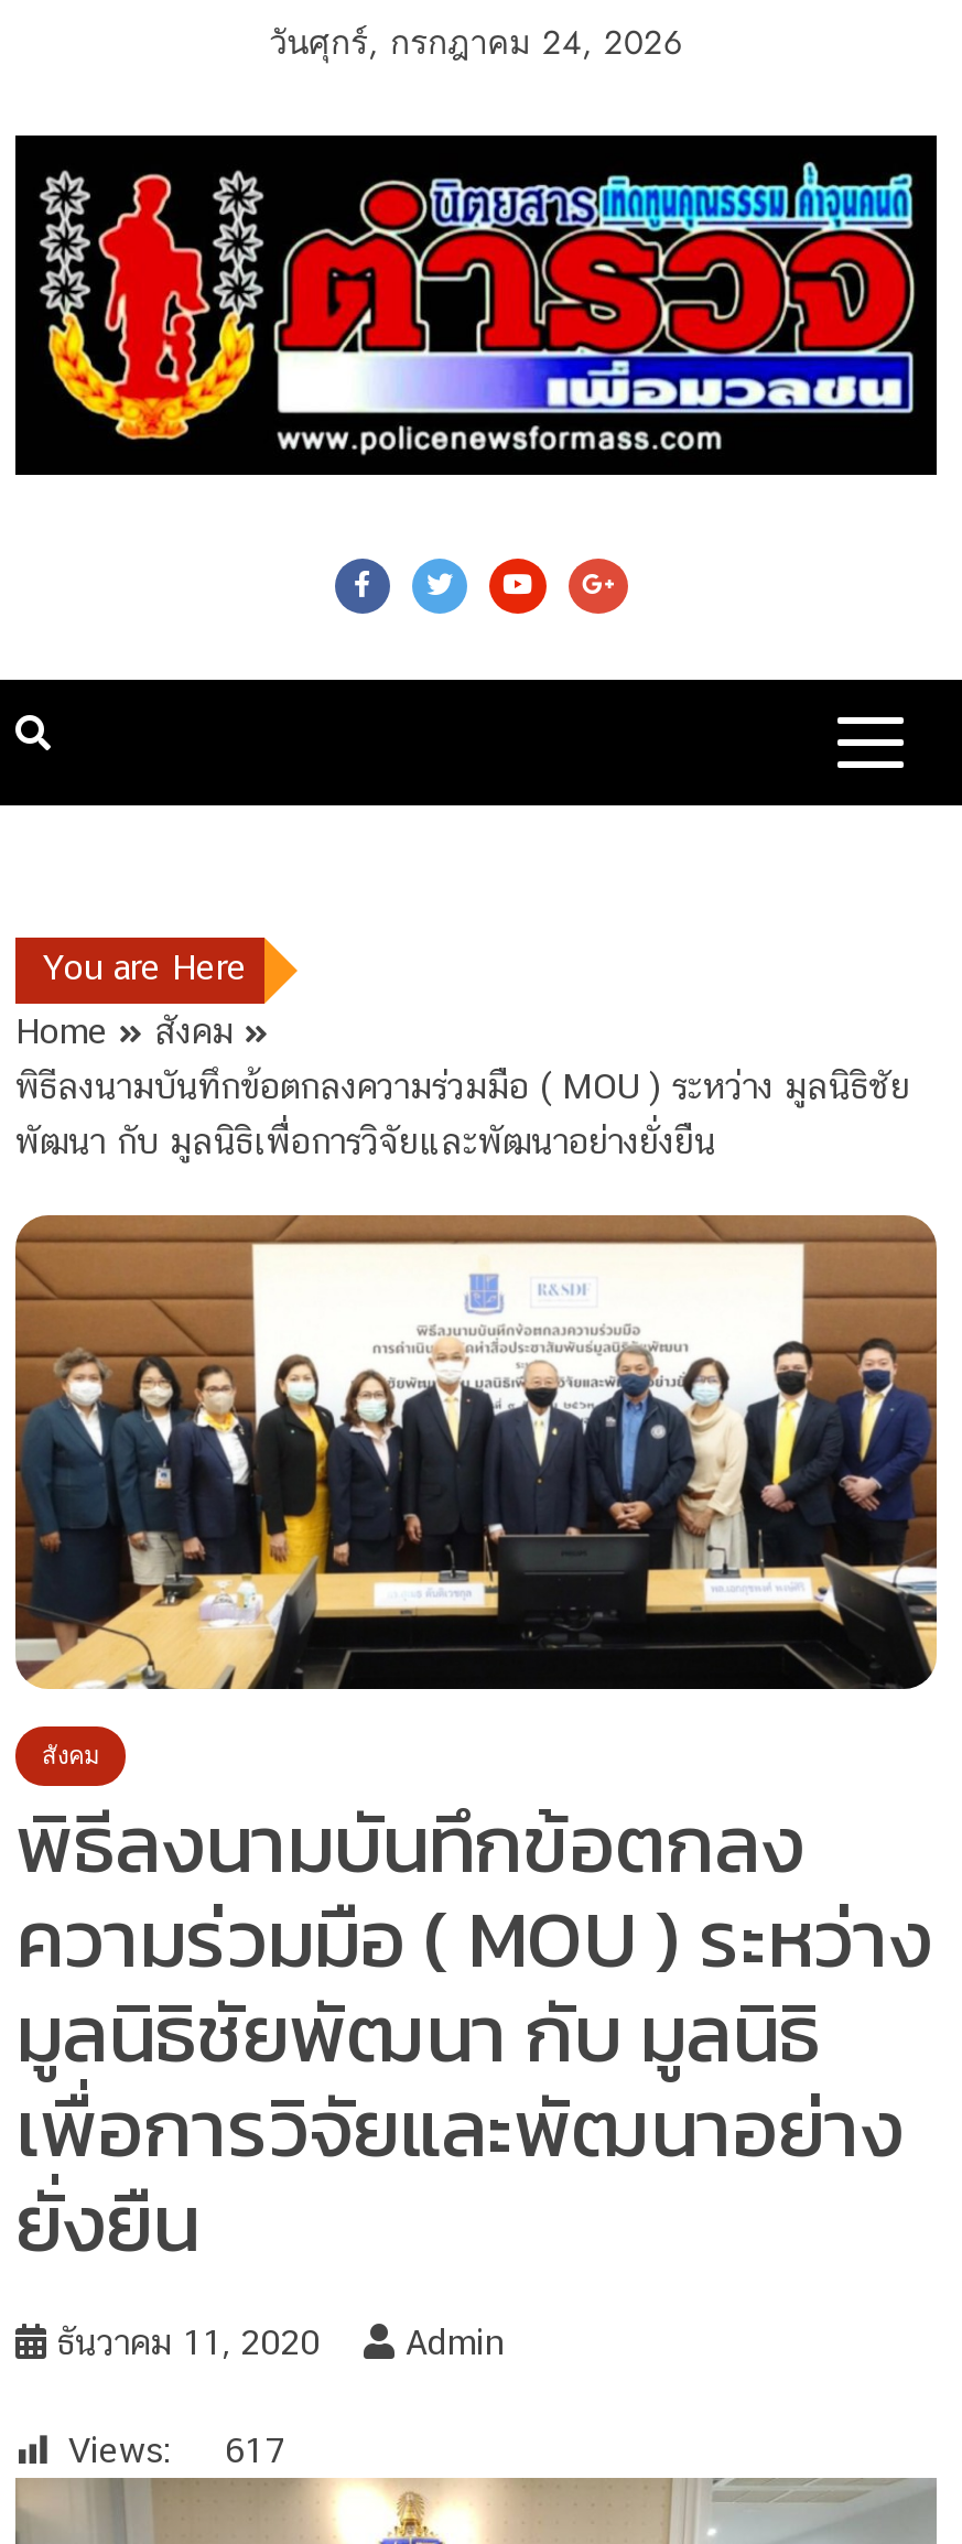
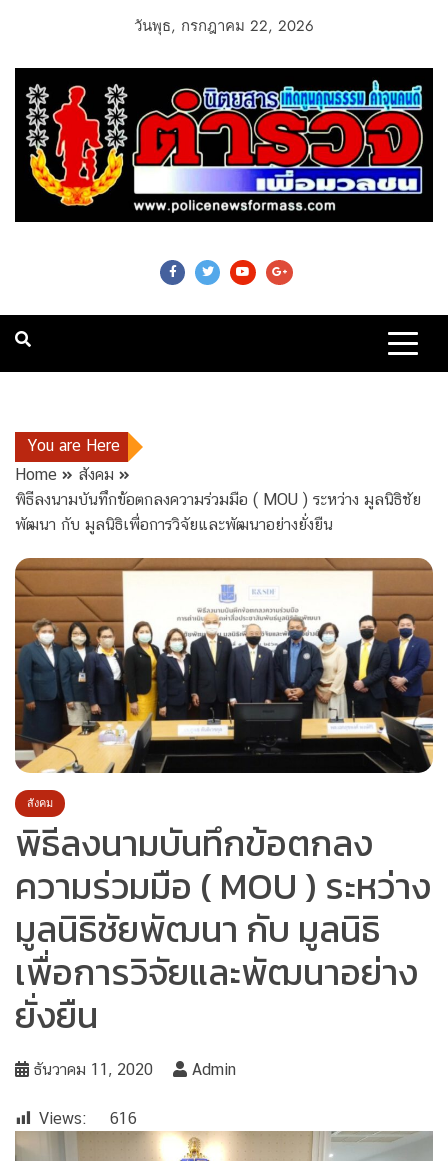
[269,19,683,67] วันศุกร์, กรกฎาคม 24, 2026 -> [134,15,314,37] วันพุธ, กรกฎาคม 22, 2026
[68,2430,287,2472] Views: 617 -> [39,1109,137,1128] Views: 616

